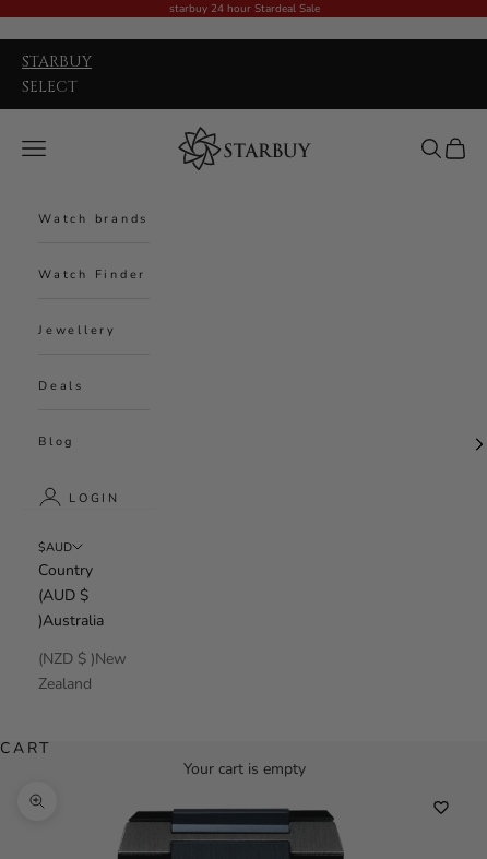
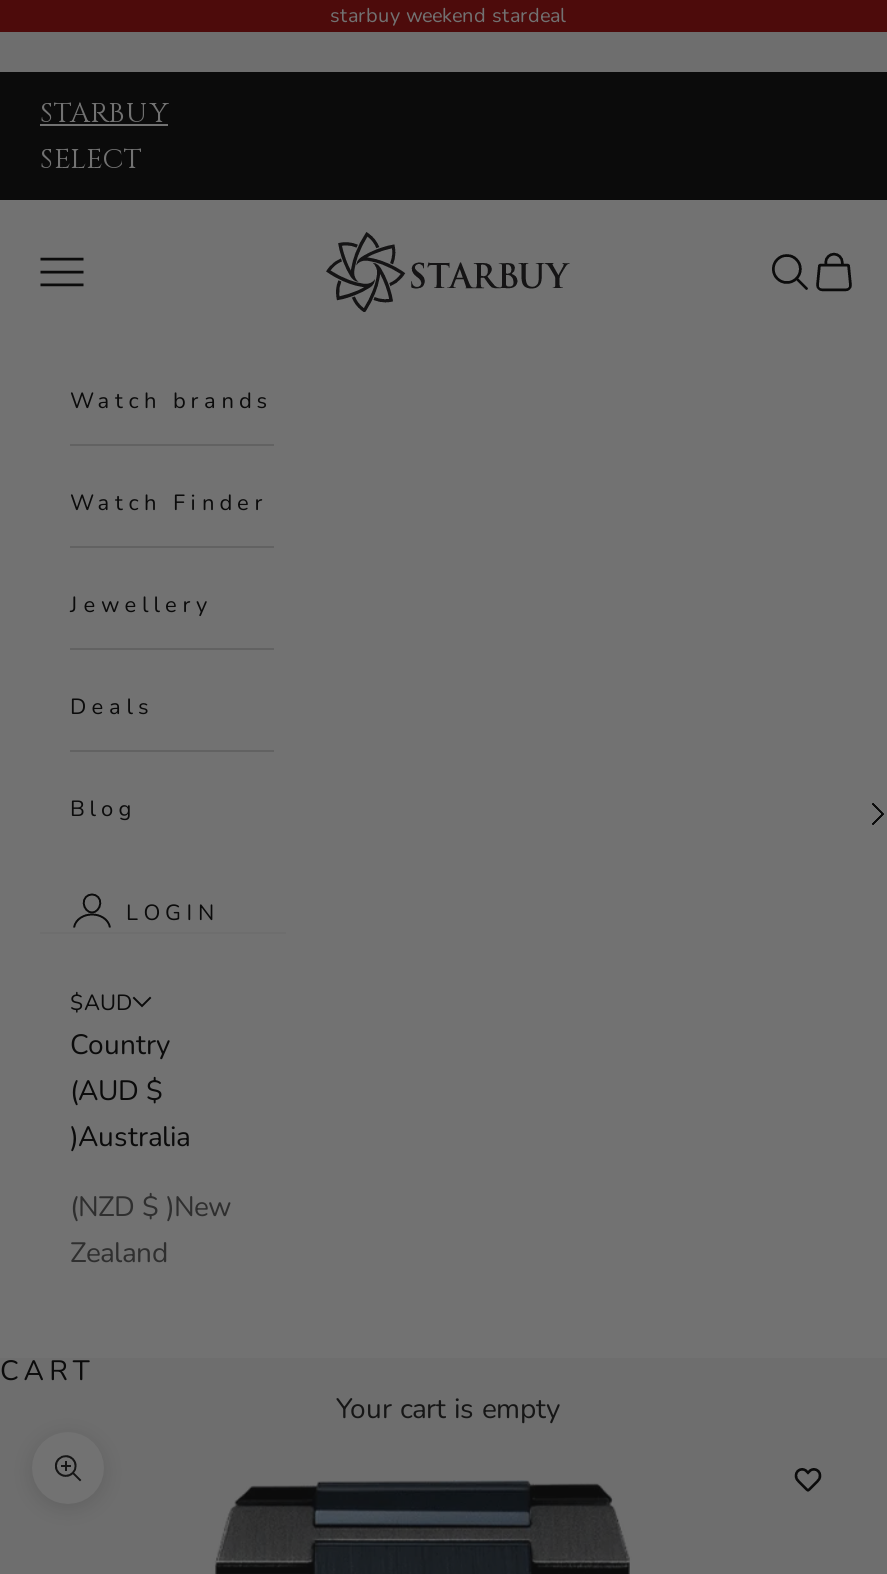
[169,1,320,16] starbuy 24 hour Stardeal Sale -> [330,2,566,30] starbuy weekend stardeal

